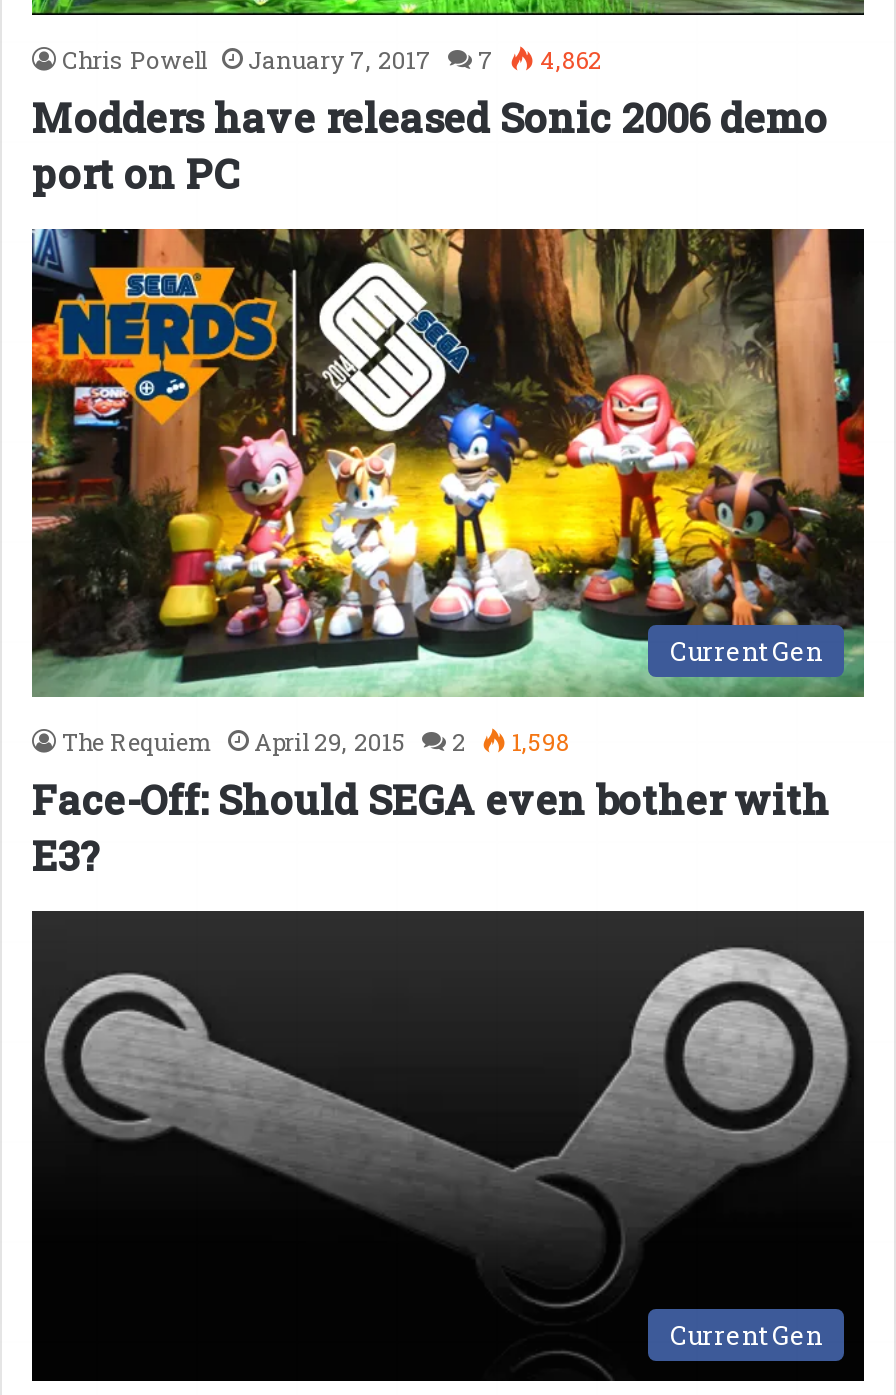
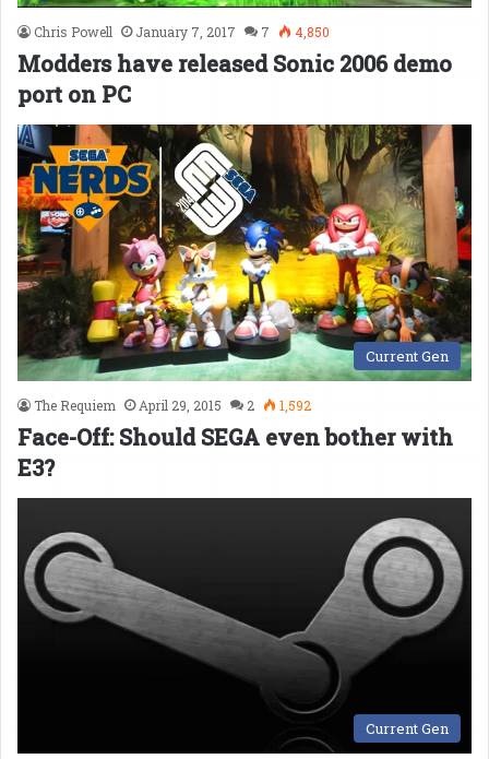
[62,43,602,75] Chris Powell January 7, 2017 7 4,862 -> [34,23,330,41] Chris Powell January 7, 2017 7 4,850
[62,725,570,757] The Requiem April 29, 2015 2 1,598 -> [34,396,311,414] The Requiem April 29, 2015 2 1,592

